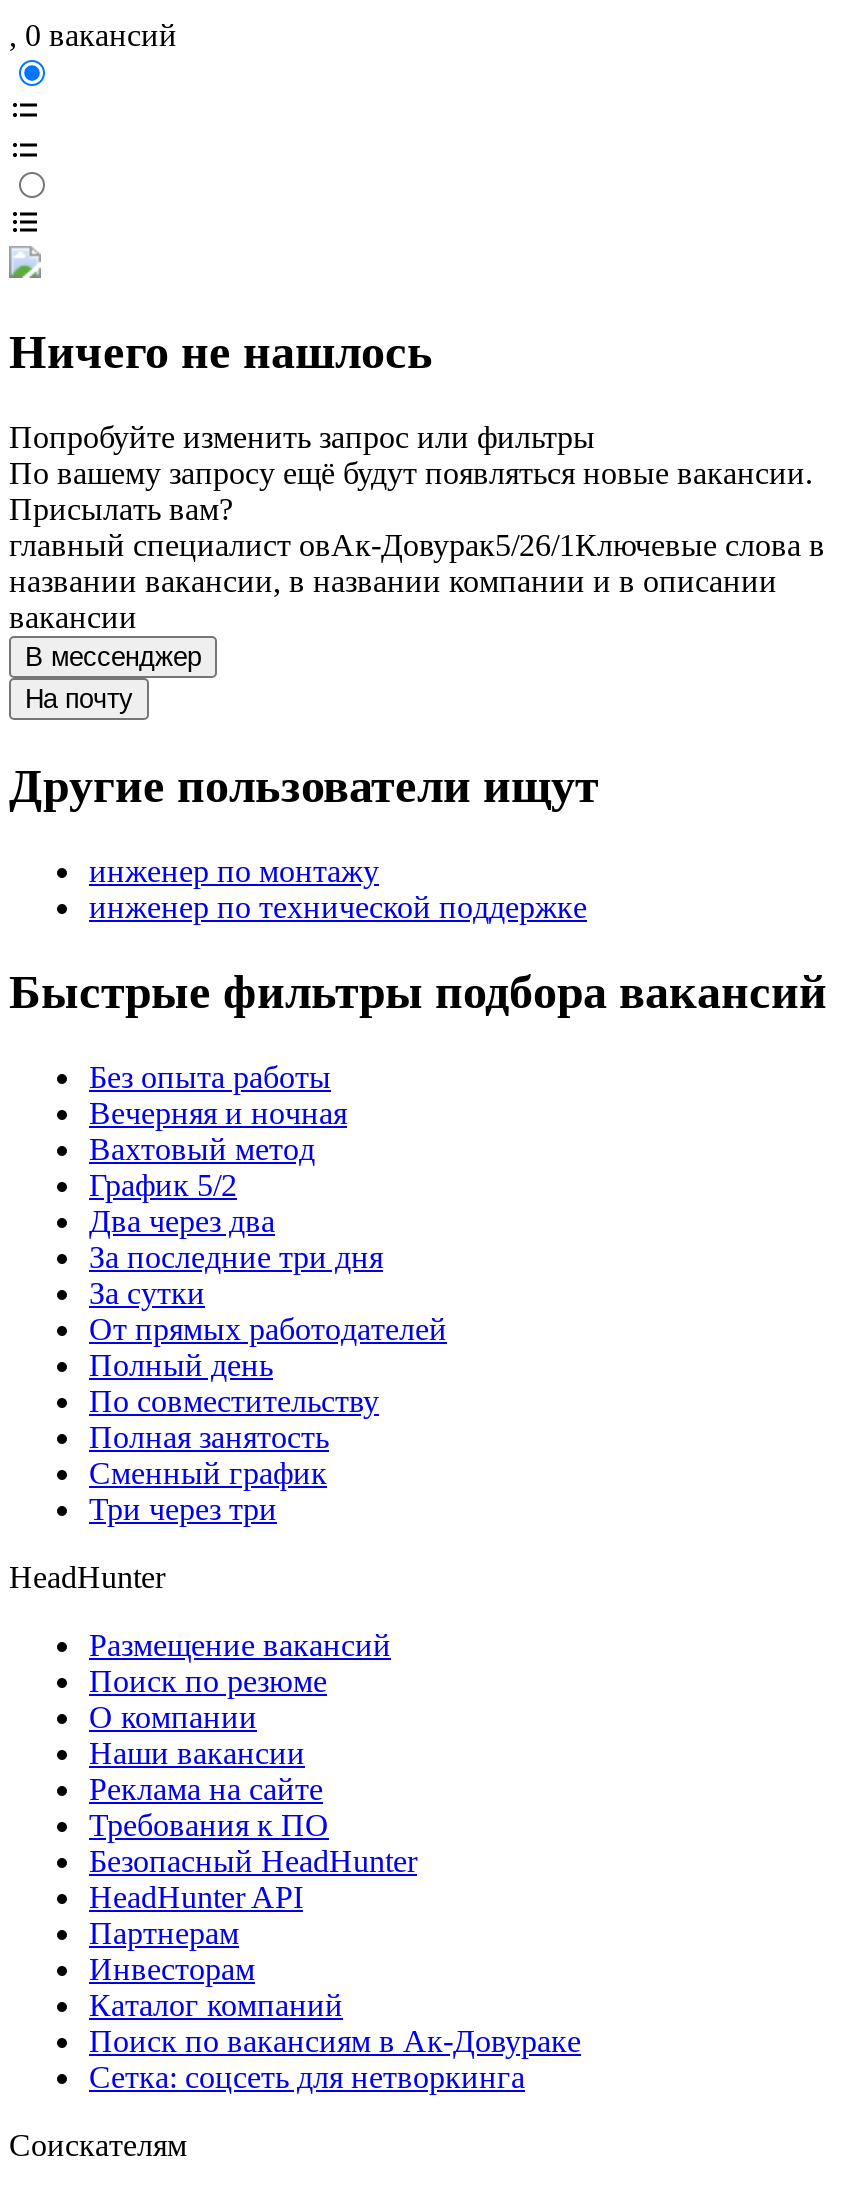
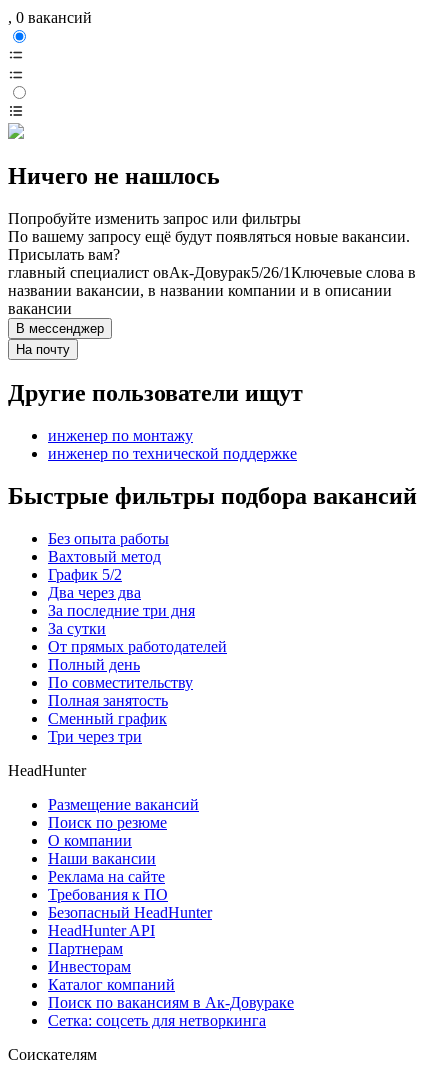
[89,1096,347,1130] Вечерняя и ночная -> none

